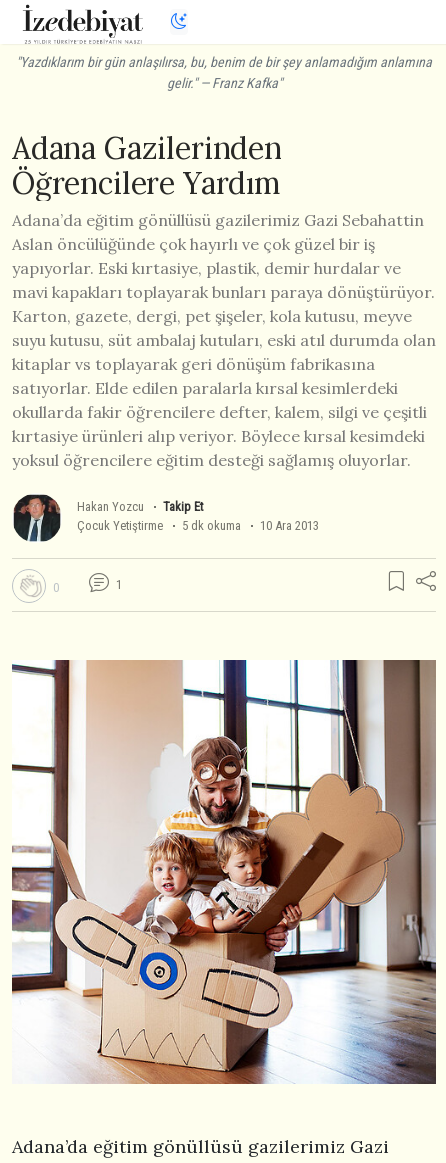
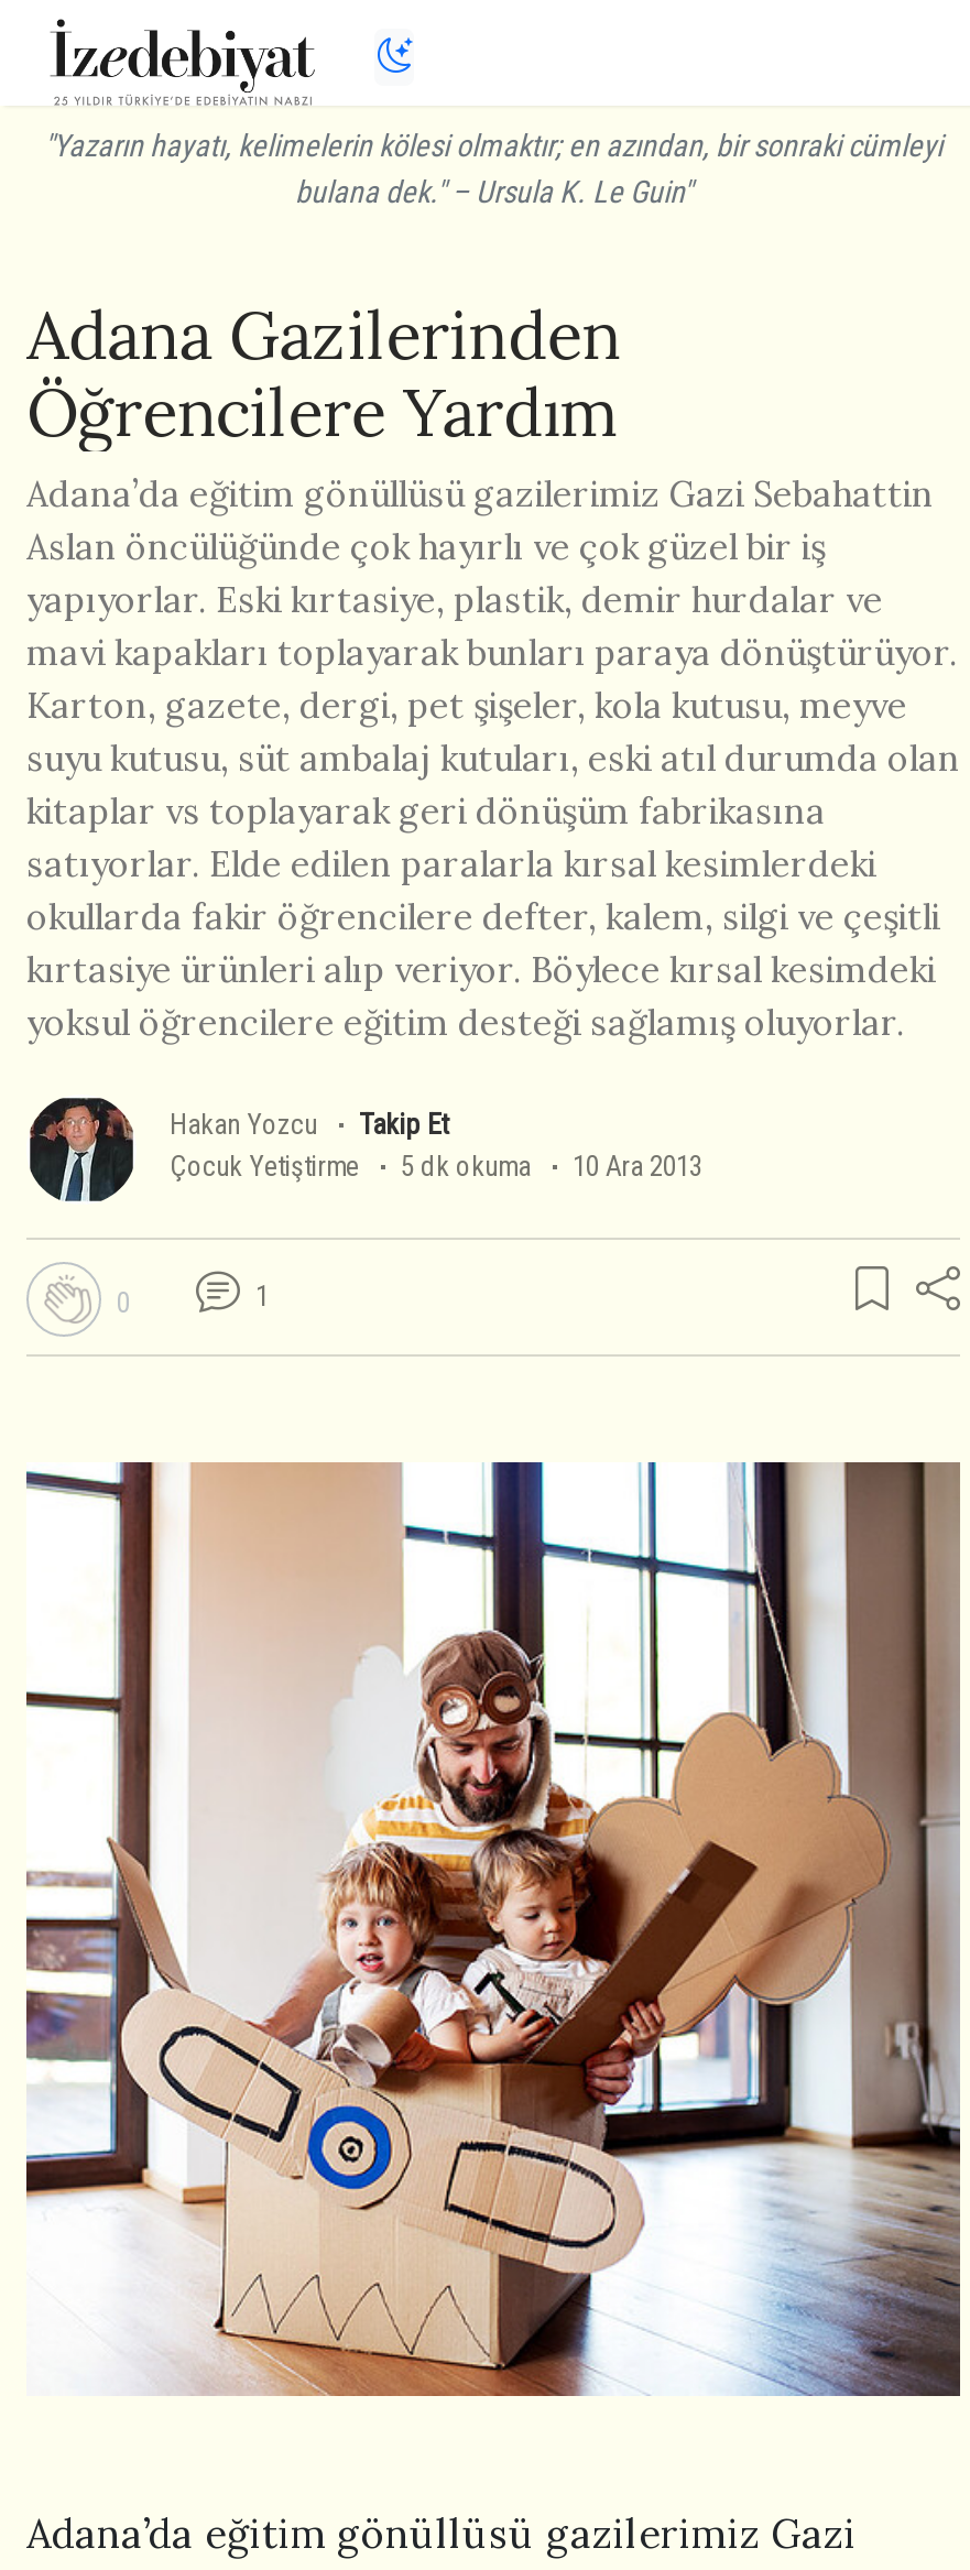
[16,54,432,91] "Yazdıklarım bir gün anlaşılırsa, bu, benim de bir şey anlamadığım anlamına | gelir." — Franz Kafka" -> [44,128,942,209] "Yazarın hayatı, kelimelerin kölesi olmaktır; en azından, bir sonraki cümleyi | bulana dek." – Ursula K. Le Guin"

